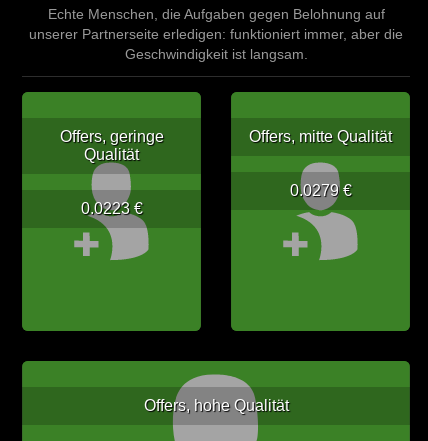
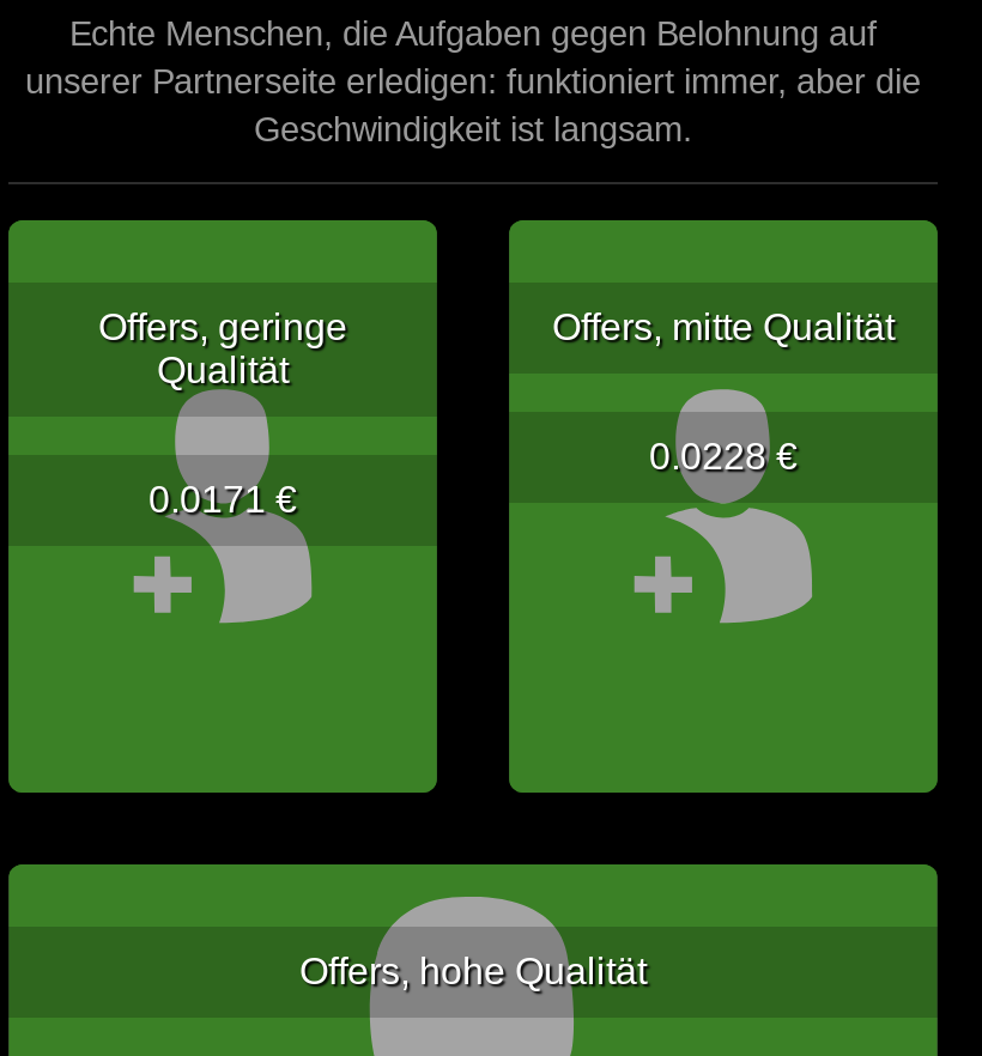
[289,182,351,199] 0.0279 € -> [649,437,798,477] 0.0228 €
[80,200,142,217] 0.0223 € -> [148,480,297,520] 0.0171 €

